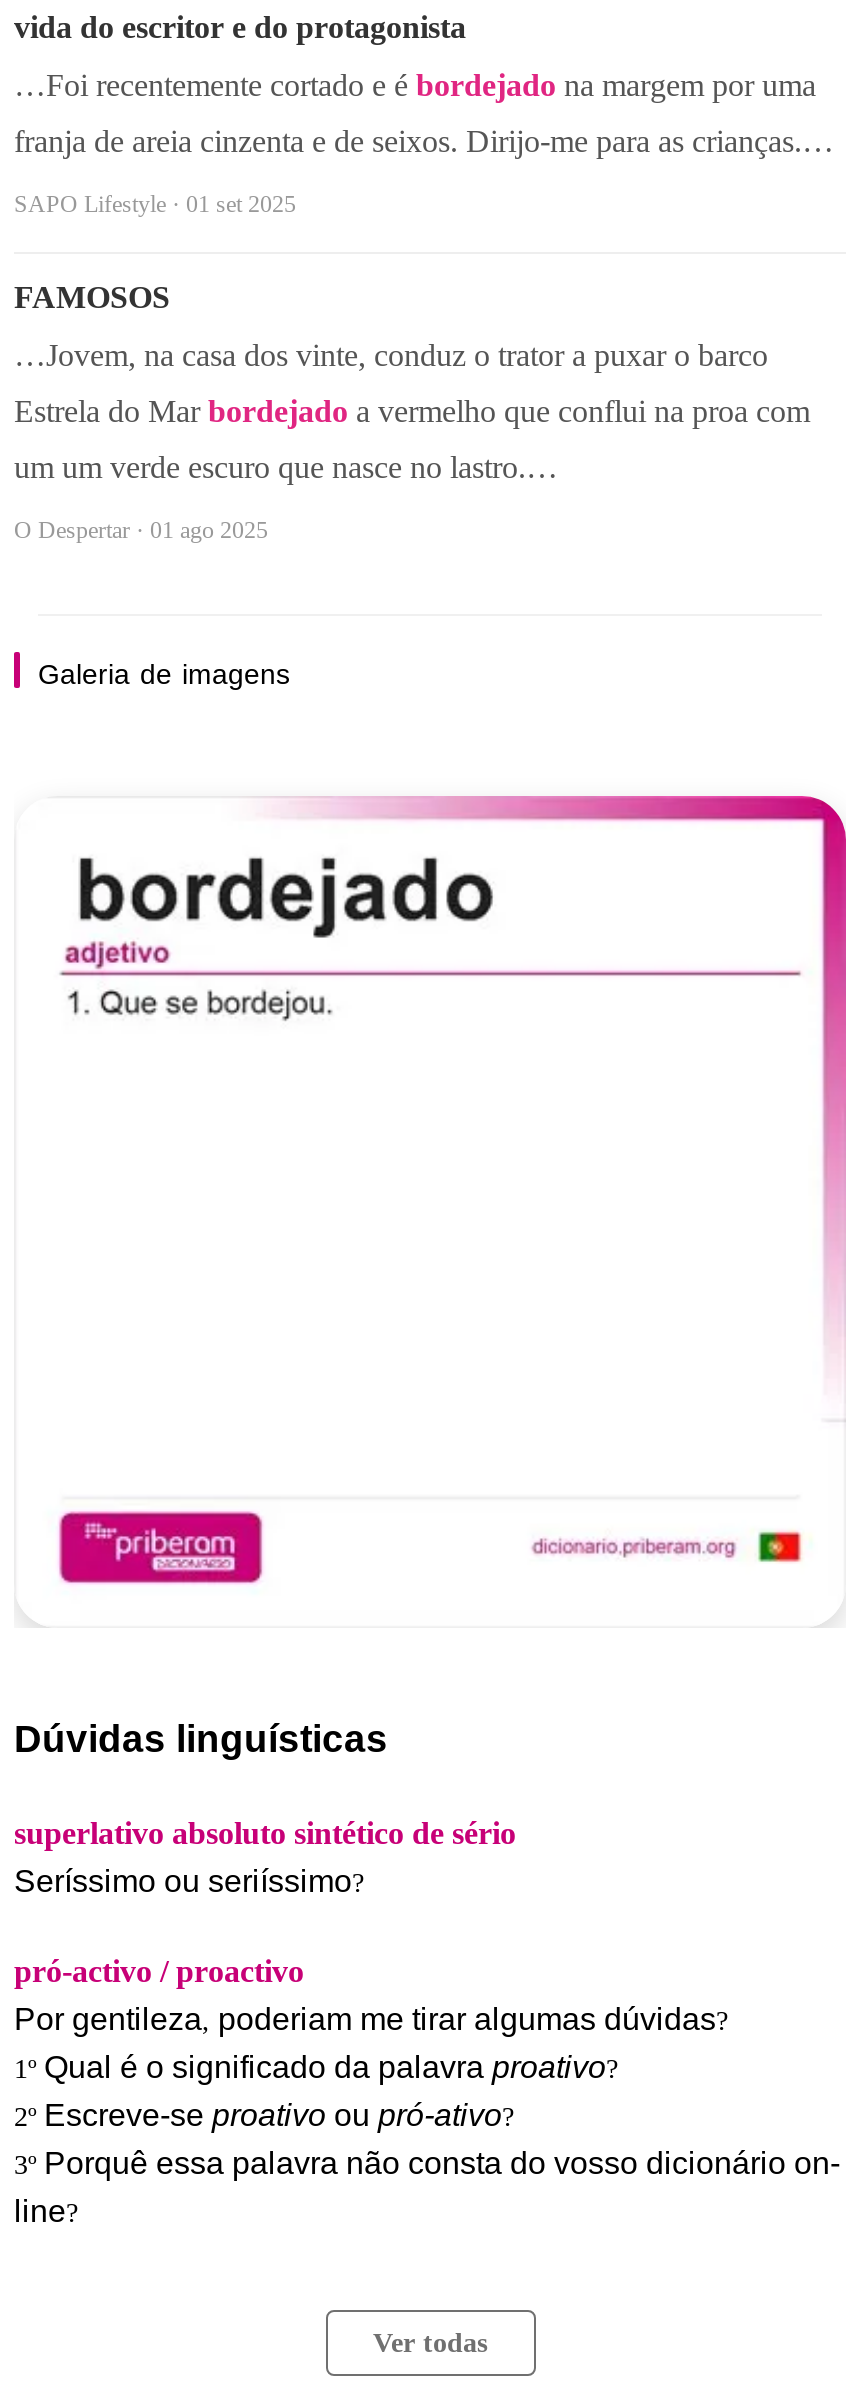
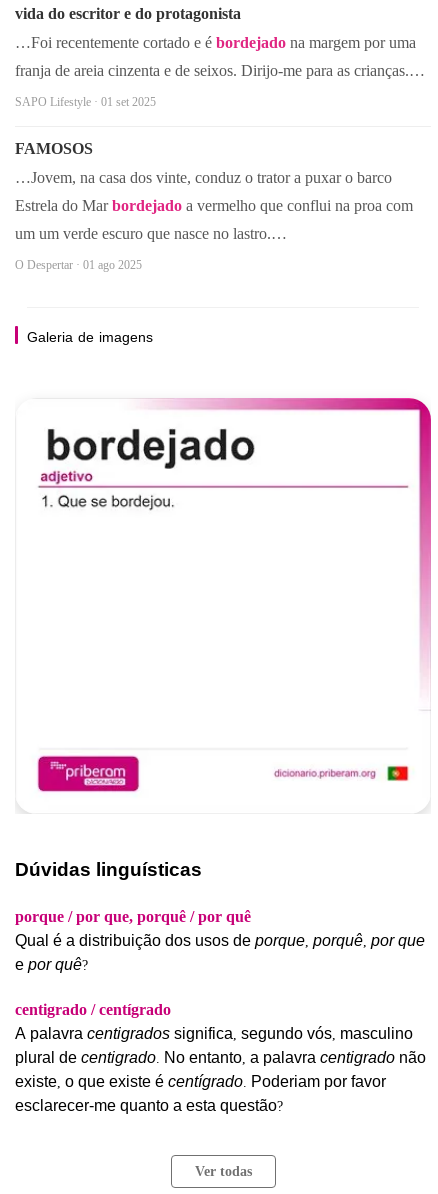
[14,1816,516,1898] superlativo absoluto sintético de sério | Seríssimo ou seriíssimo? -> [15,908,425,973] porque / por que, porquê / por quê | Qual é a distribuição dos usos de porque, porquê, por que | e por quê?
[14,1954,840,2228] pró-activo / proactivo | Por gentileza, poderiam me tirar algumas dúvidas? | 1º Qual é o significado da palavra proativo? | 2º Escreve-se proativo ou pró-ativo? | 3º Porquê essa palavra não consta do vosso dicionário on- | line? -> [15,1001,426,1114] centigrado / centígrado | A palavra centigrados significa, segundo vós, masculino | plural de centigrado. No entanto, a palavra centigrado não | existe, o que existe é centígrado. Poderiam por favor | esclarecer-me quanto a esta questão?

